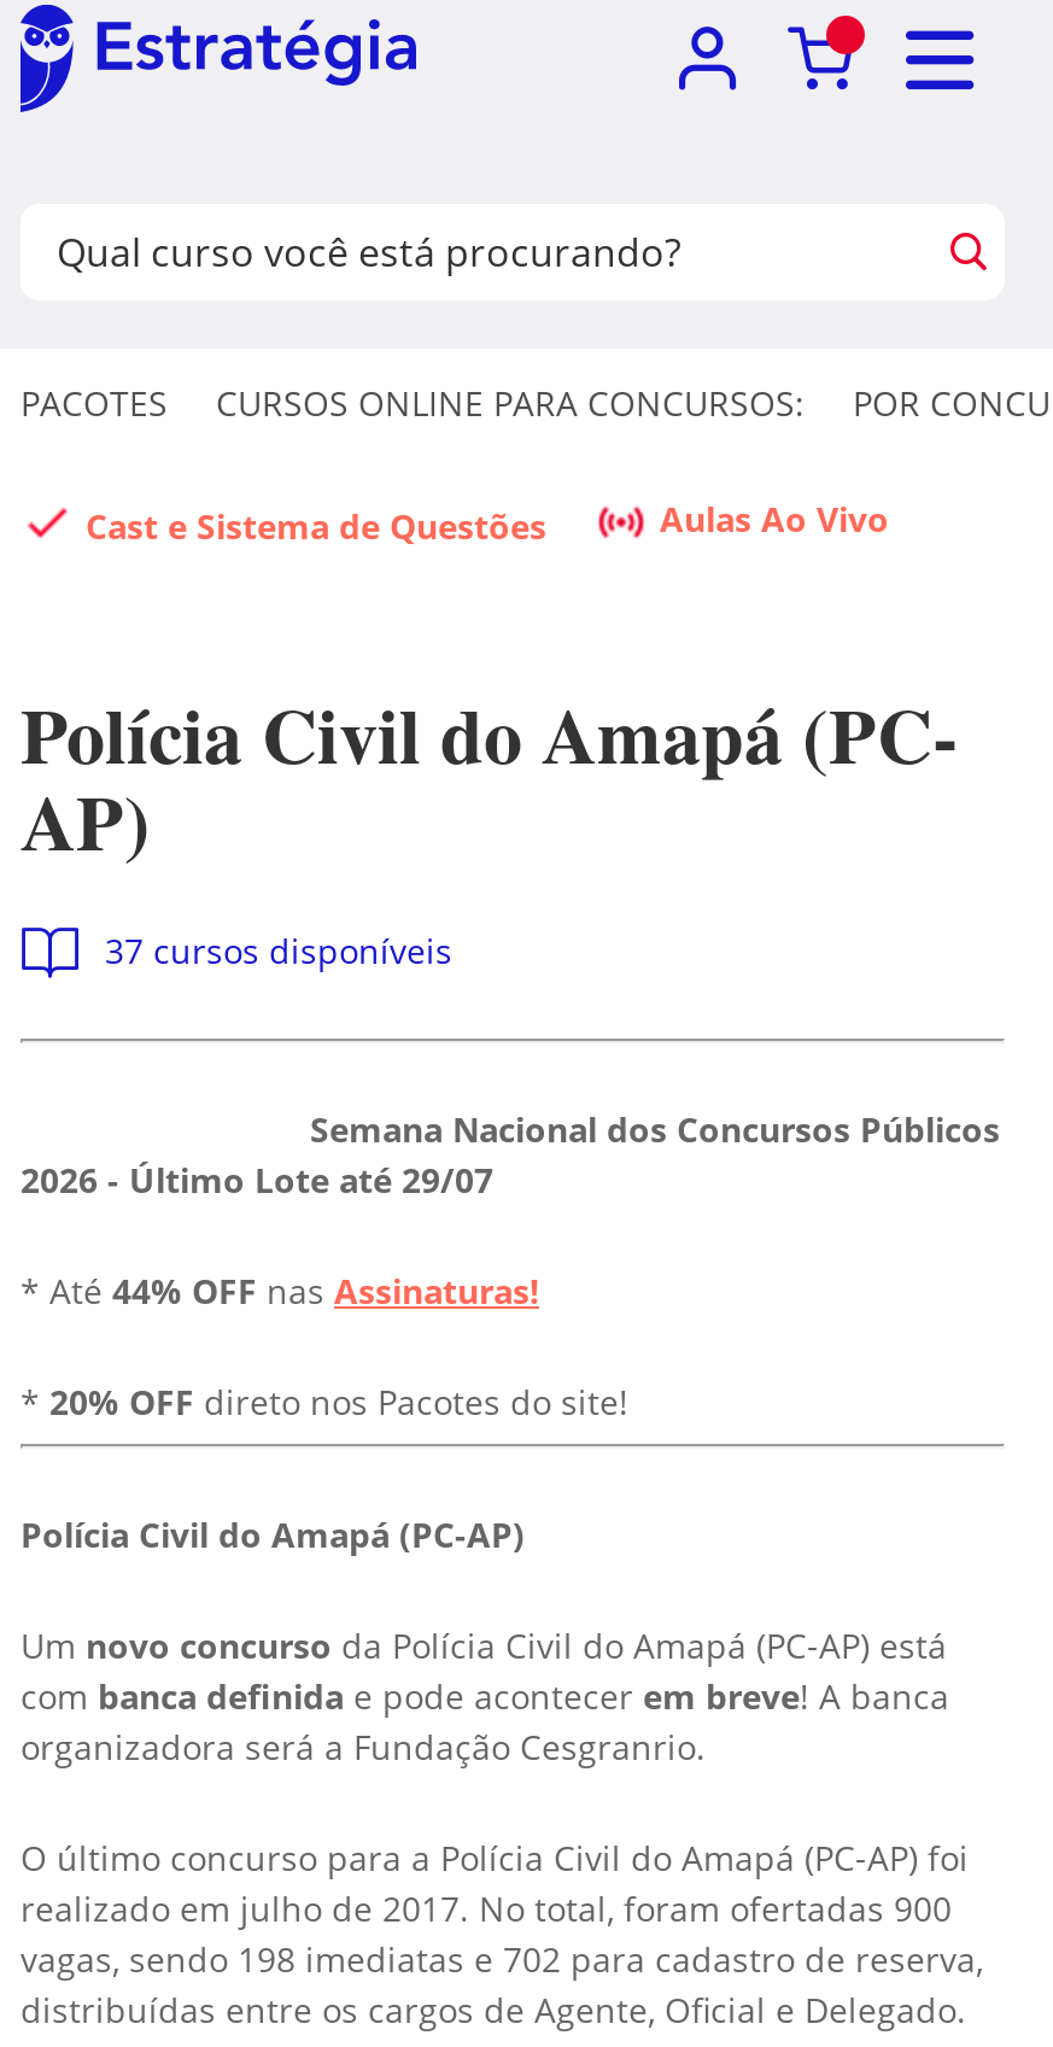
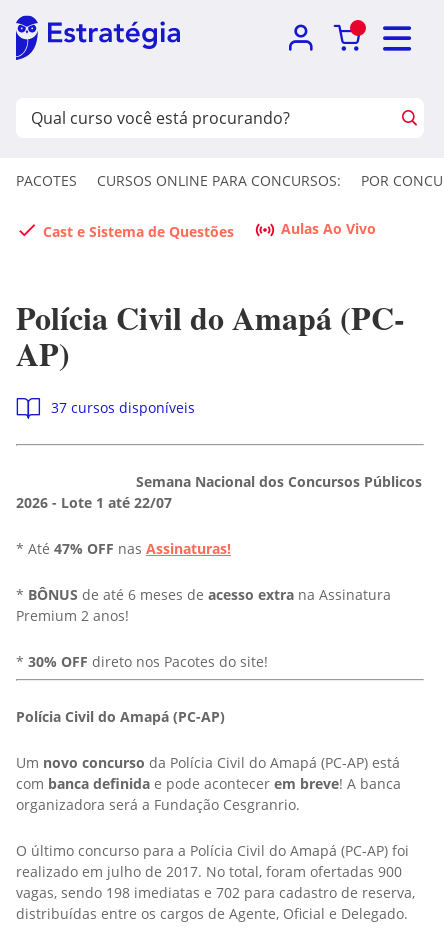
[21,1157,628,1425] 2026 - Último Lote até 29/07 | * Até 44% OFF nas Assinaturas! | * 20% OFF direto nos Pacotes do site! -> [16,493,391,671] 2026 - Lote 1 até 22/07 | * Até 47% OFF nas Assinaturas! | * BÔNUS de até 6 meses de acesso extra na Assinatura | Premium 2 anos! | * 30% OFF direto nos Pacotes do site!

